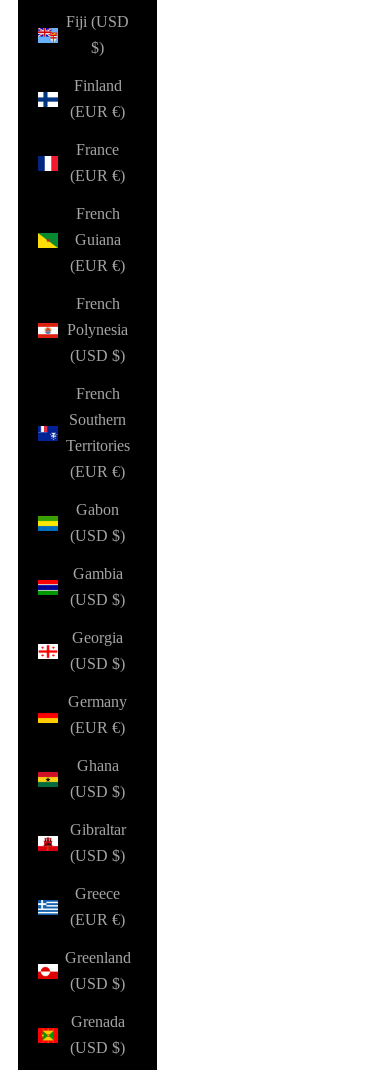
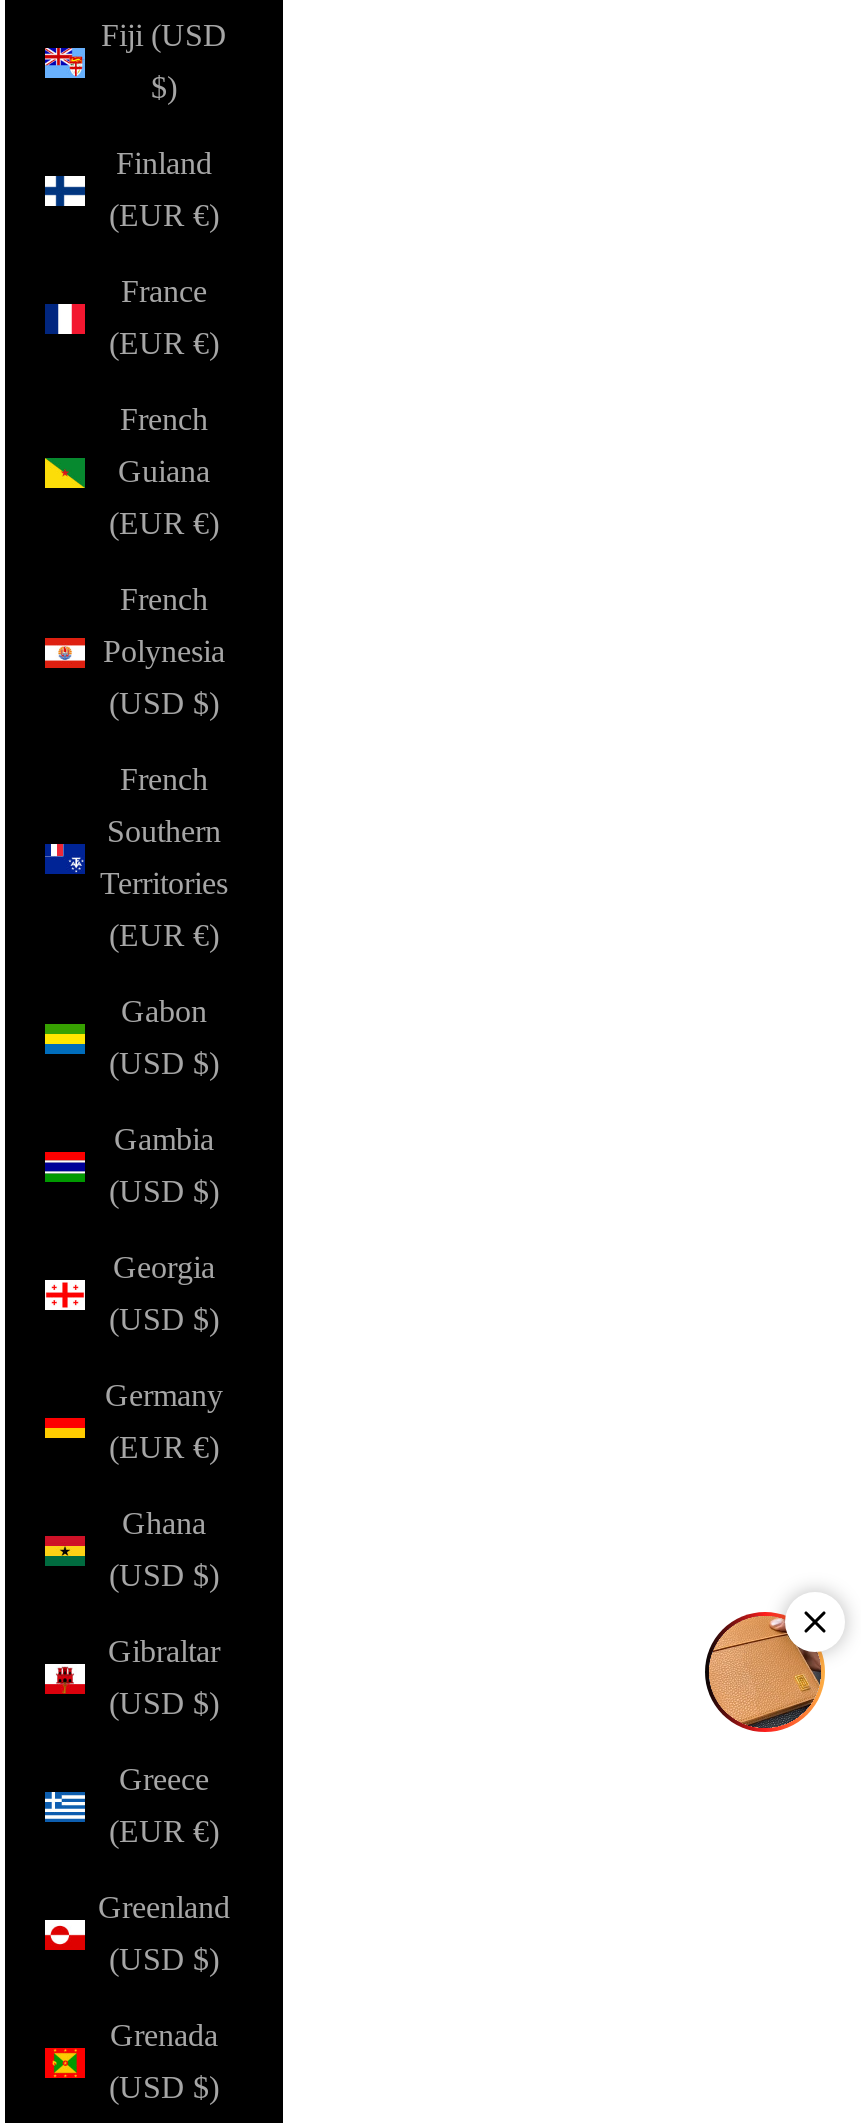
none -> [703,1610,827,1734] [image]

